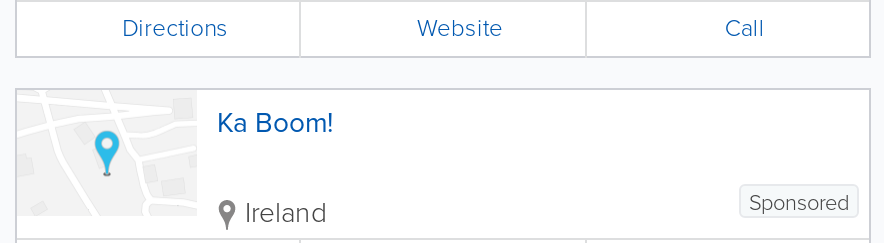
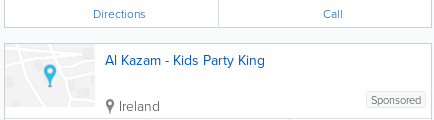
[417,10,503,46] Website -> none
[217,102,333,144] Ka Boom! -> [105,50,265,70] Al Kazam - Kids Party King

